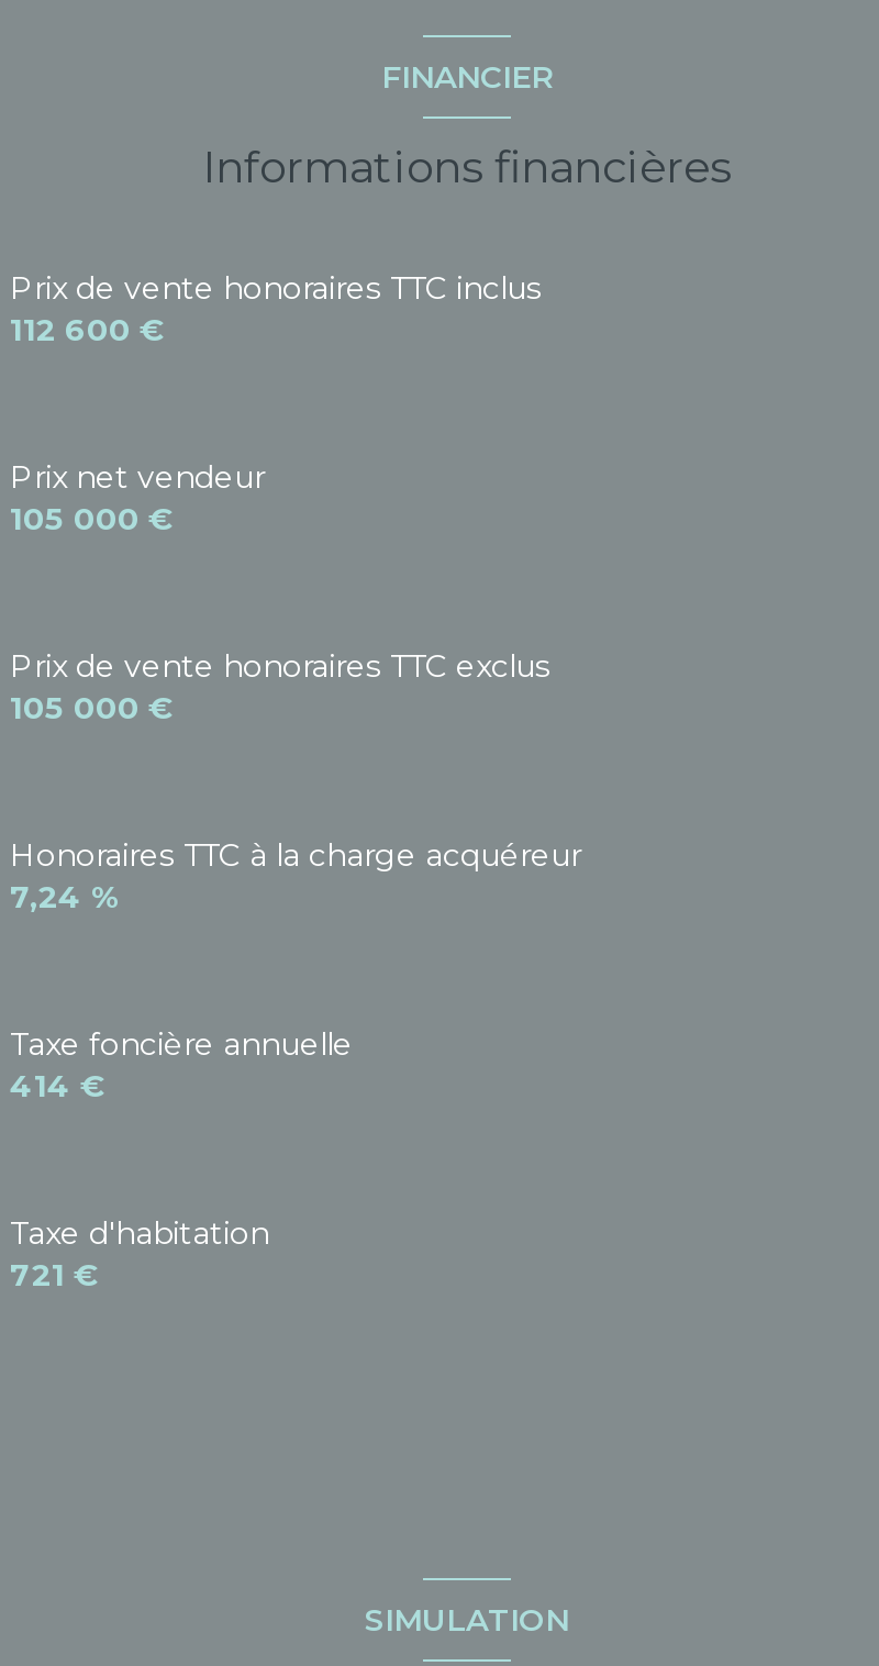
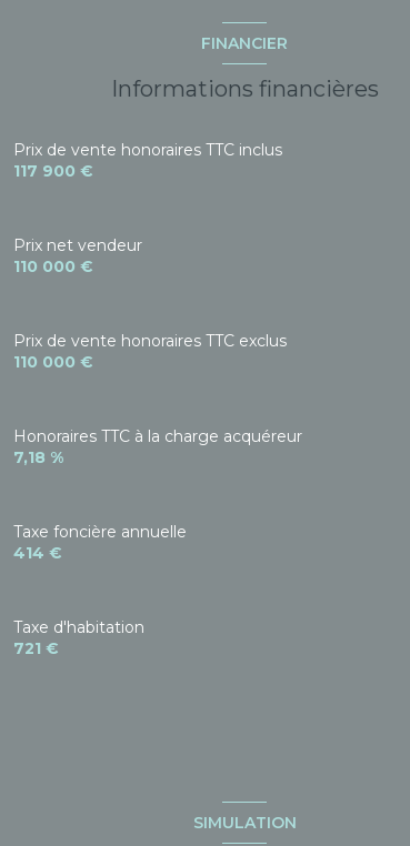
[10,310,166,350] 112 600 € -> [13,161,93,181] 117 900 €
[10,499,175,539] 105 000 € -> [13,257,93,277] 110 000 €
[10,688,175,728] 105 000 € -> [13,352,93,372] 110 000 €
[10,877,118,917] 7,24 % -> [13,448,63,468] 7,18 %

